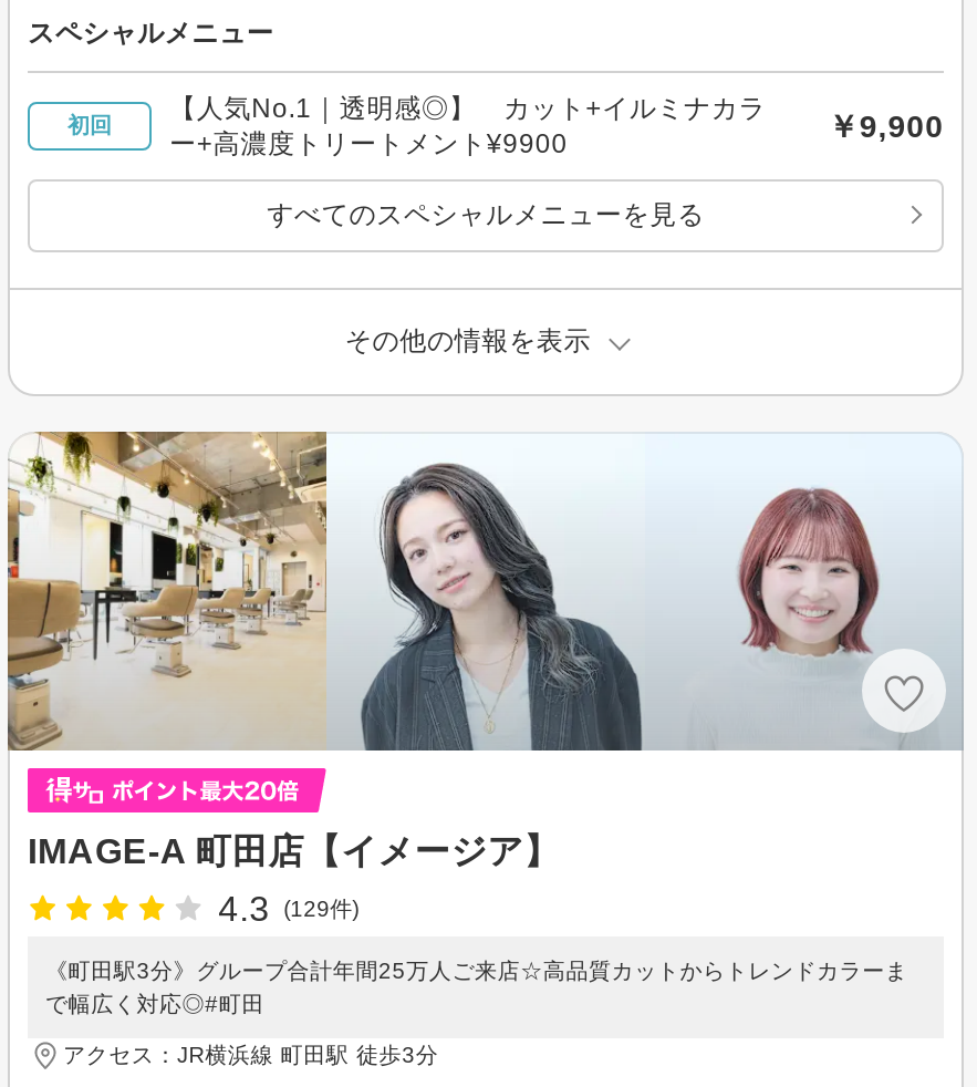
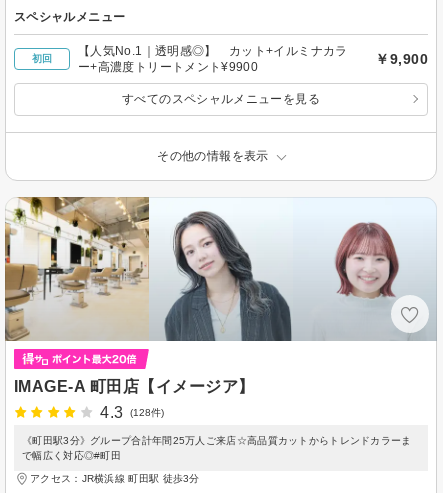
[218,889,359,927] 4.3 (129件) -> [100,404,164,421] 4.3 (128件)

